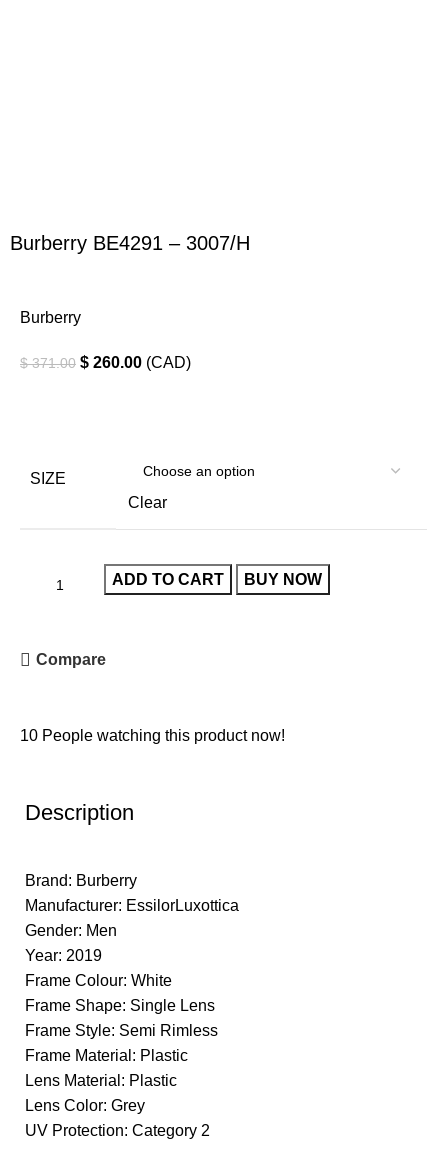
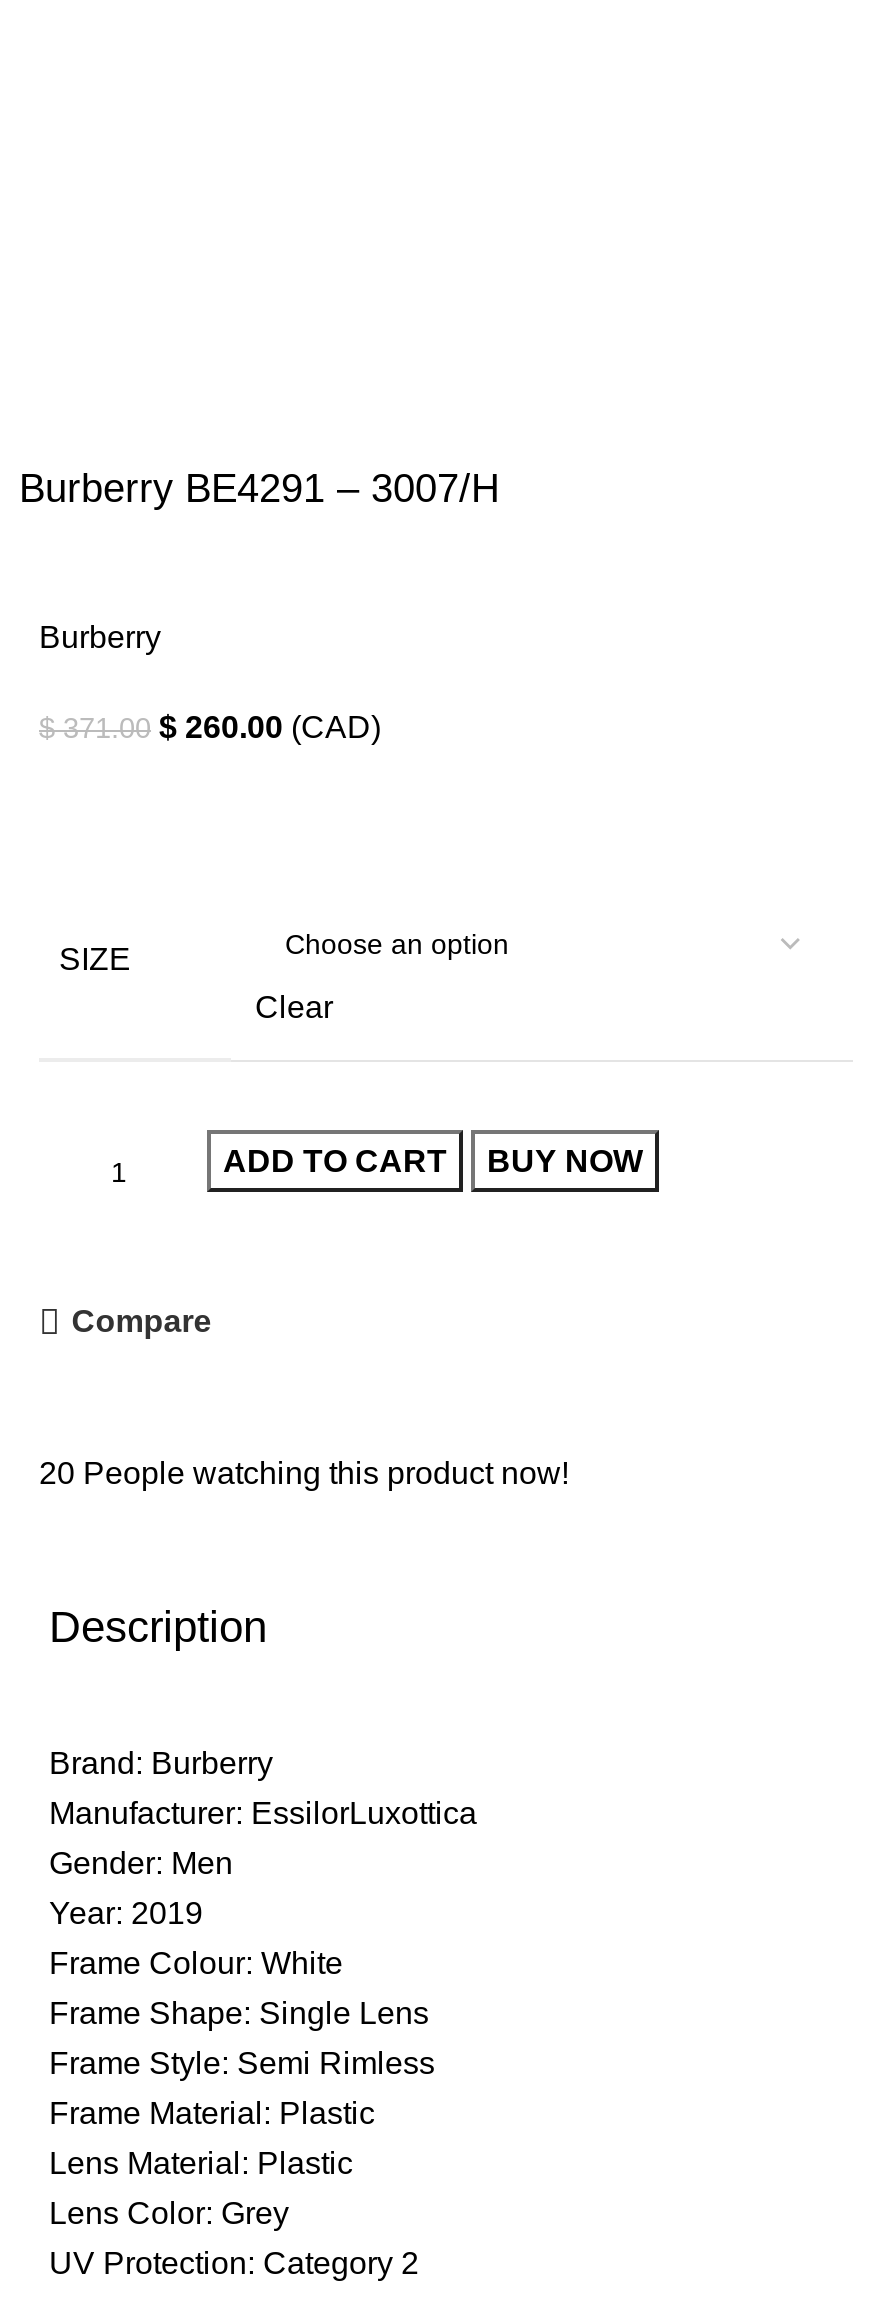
[20,727,285,744] 10 People watching this product now! -> [39,1457,569,1491] 20 People watching this product now!

